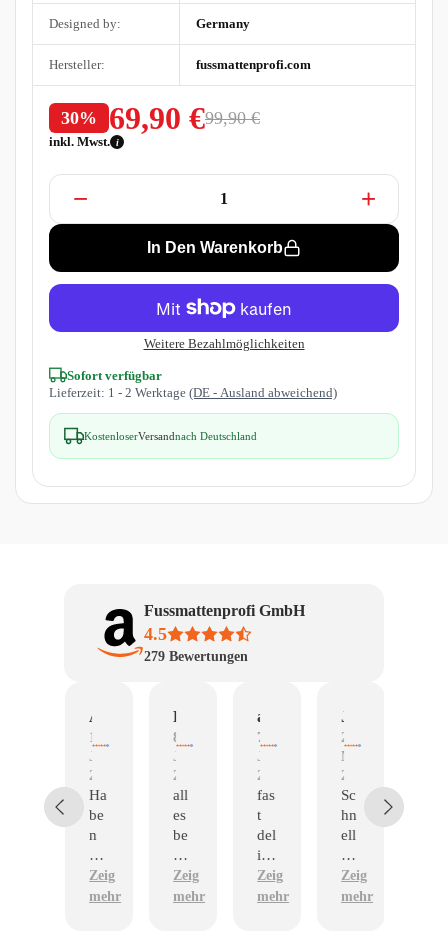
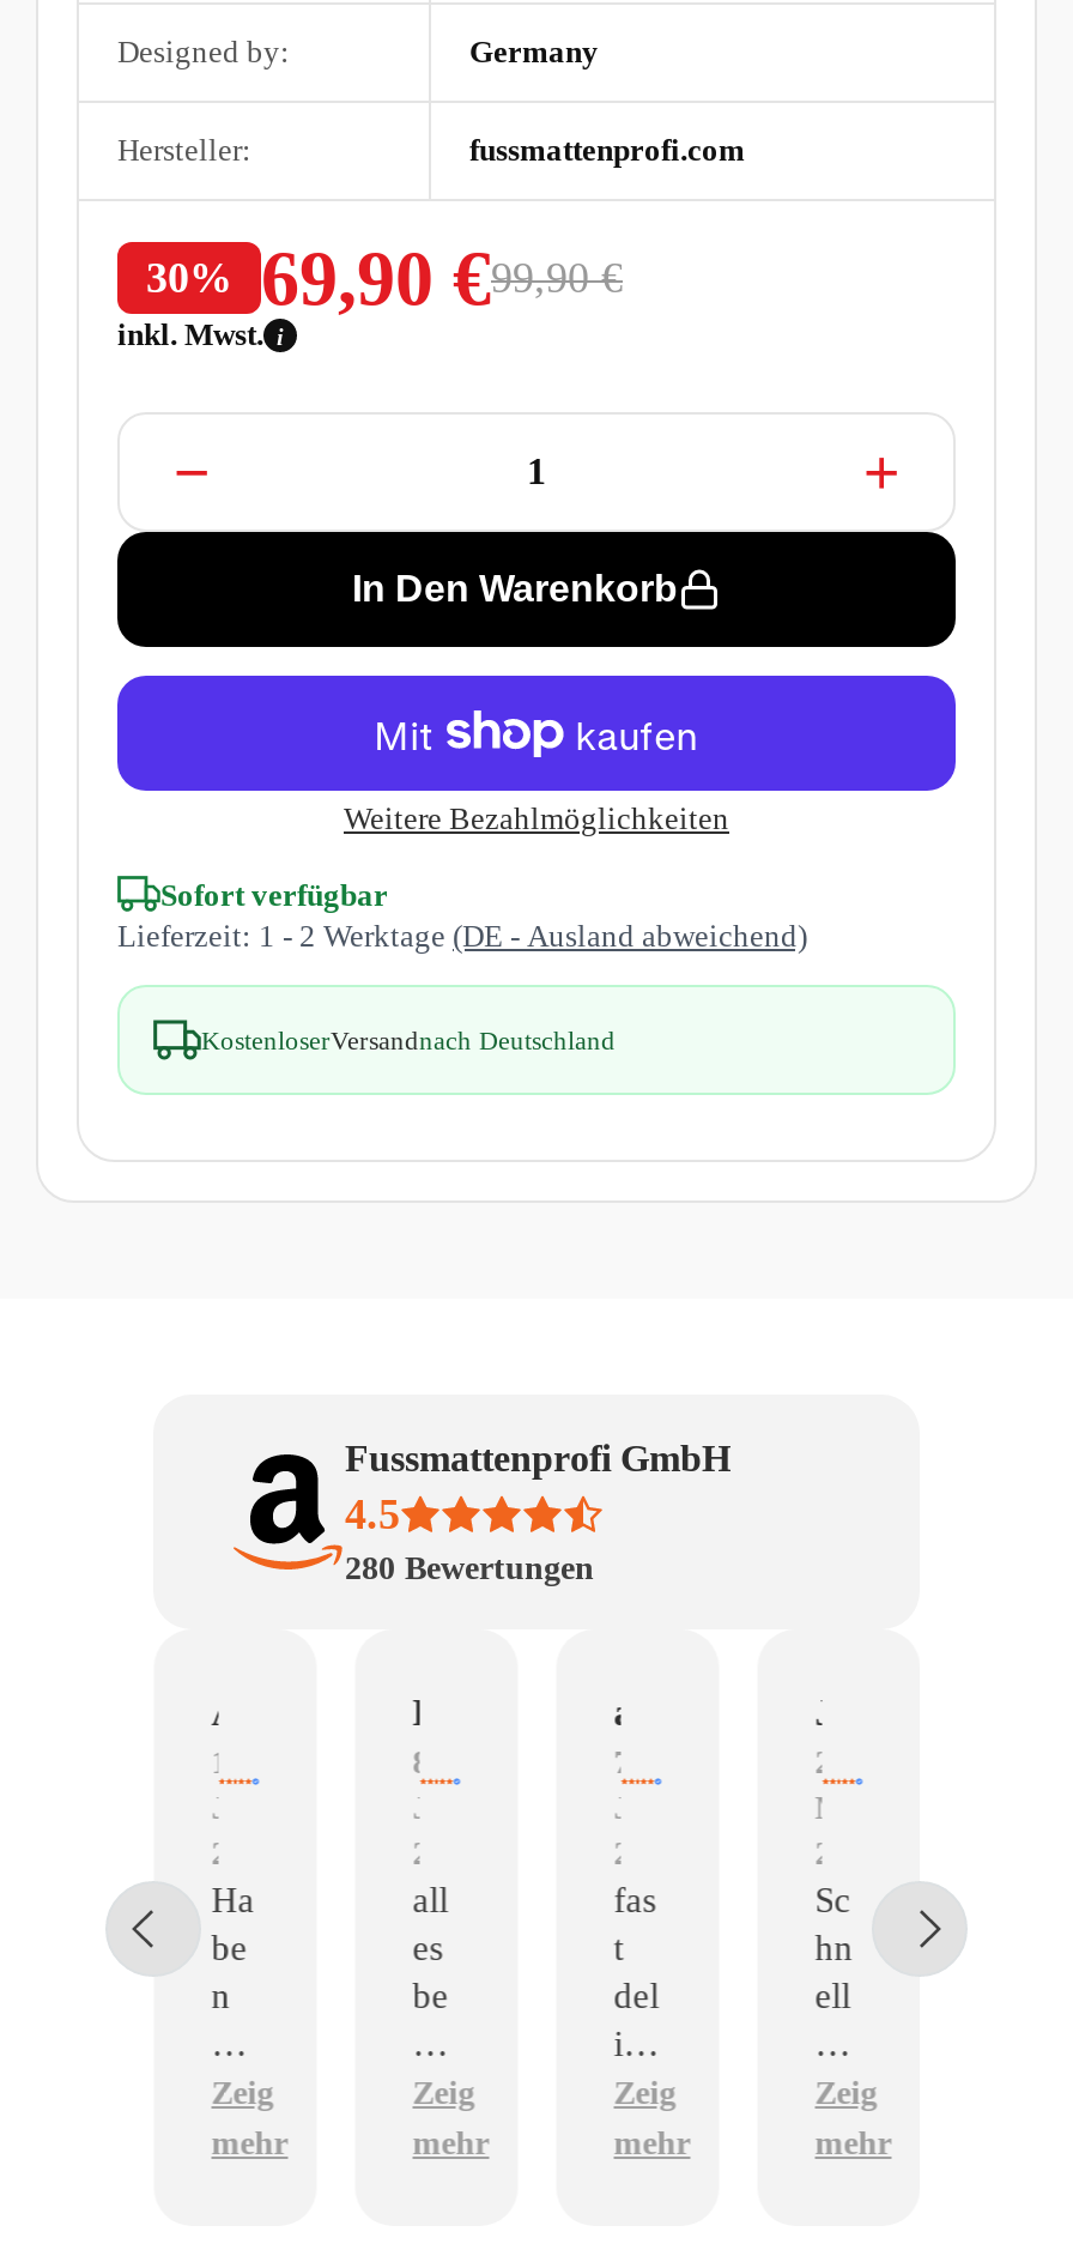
[144,649,248,664] 279 Bewertungen -> [345,1550,594,1586] 280 Bewertungen

